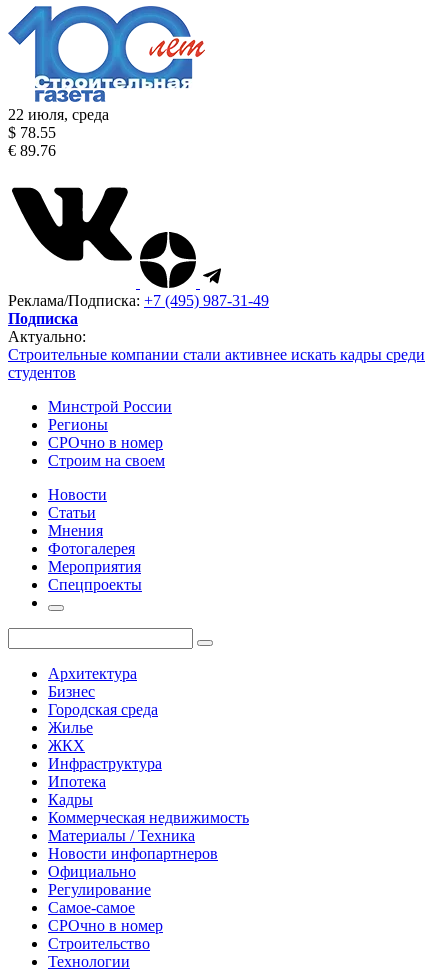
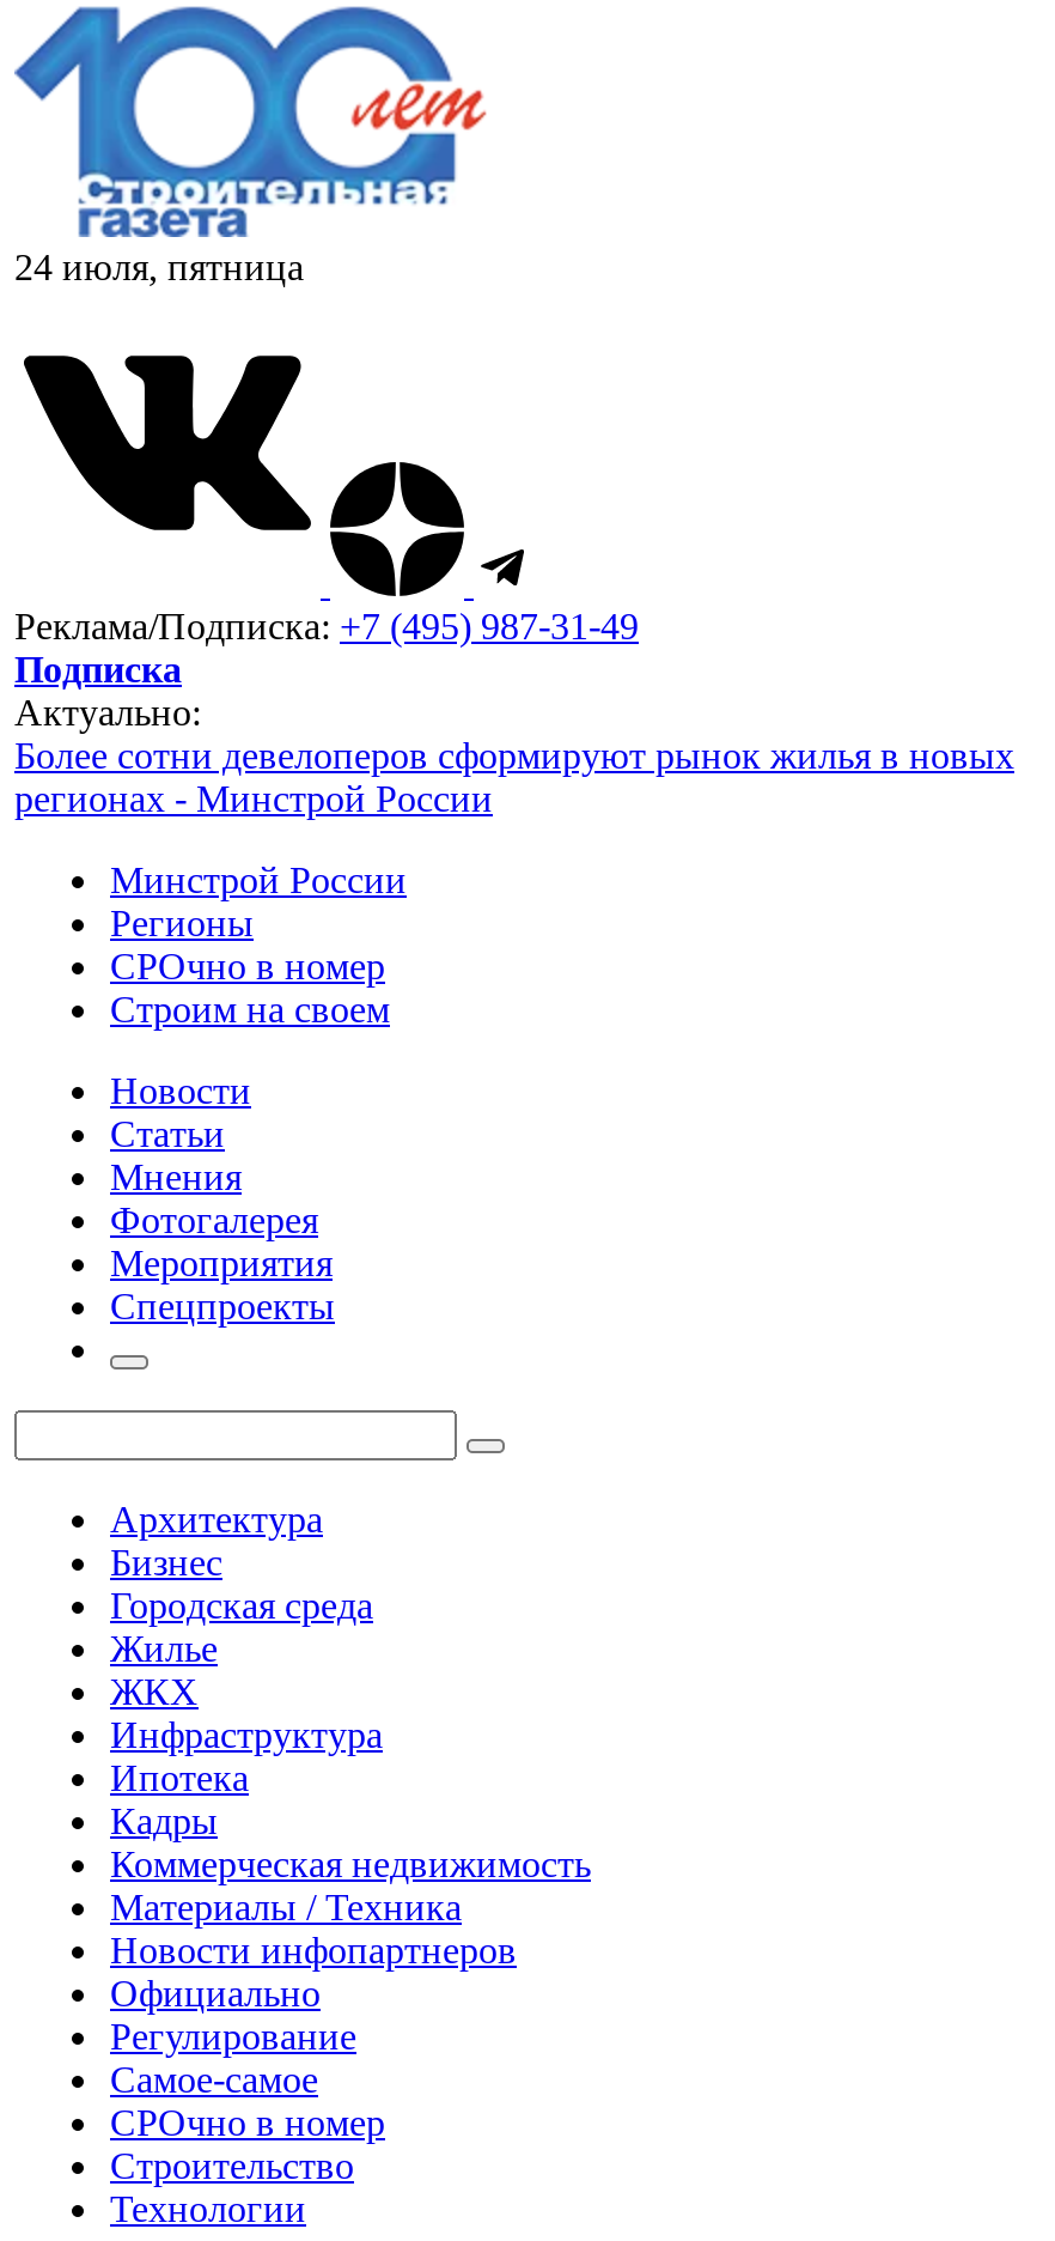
[8,106,109,159] 22 июля, среда | $ 78.55 | € 89.76 -> [14,247,304,287] 24 июля, пятница
[8,346,425,381] Строительные компании стали активнее искать кадры среди | студентов -> [14,735,1014,819] Более сотни девелоперов сформируют рынок жилья в новых | регионах - Минстрой России

